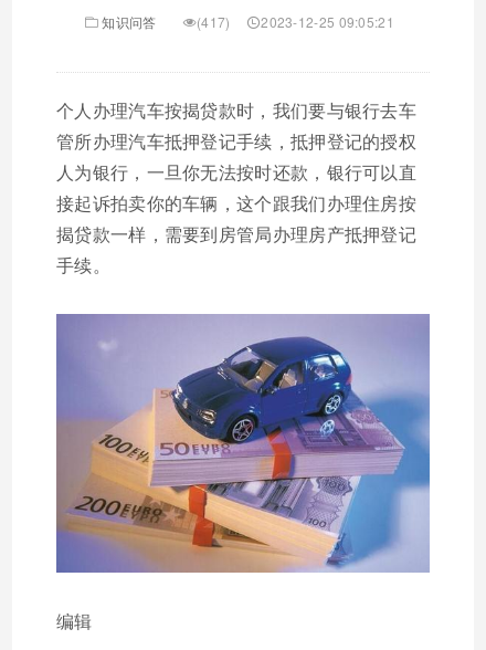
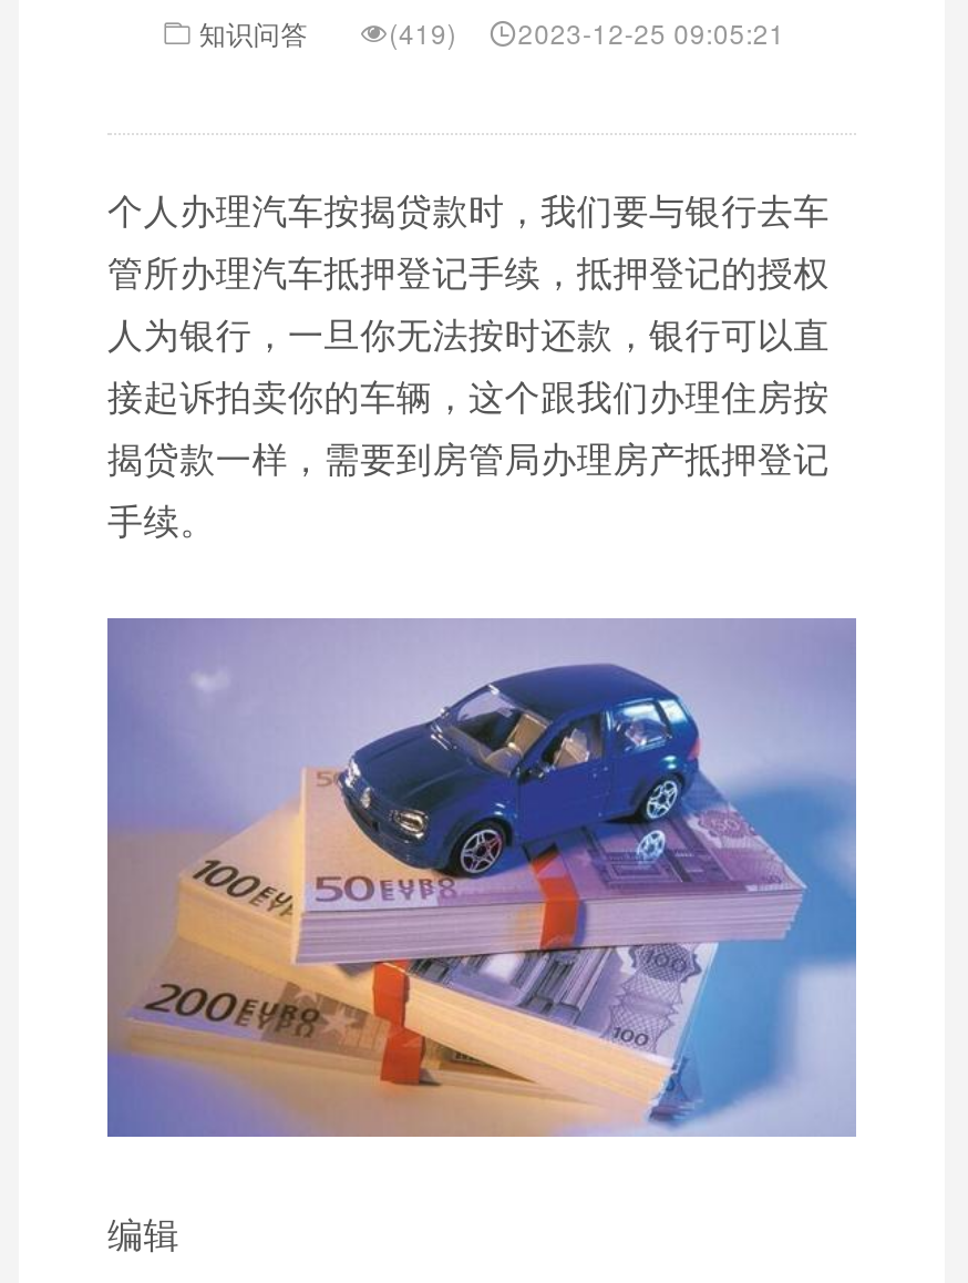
[197,12,394,31] (417) 2023-12-25 09:05:21 -> [389,13,785,51] (419) 2023-12-25 09:05:21

